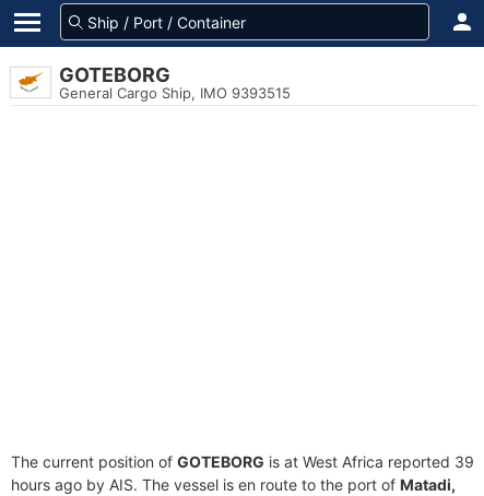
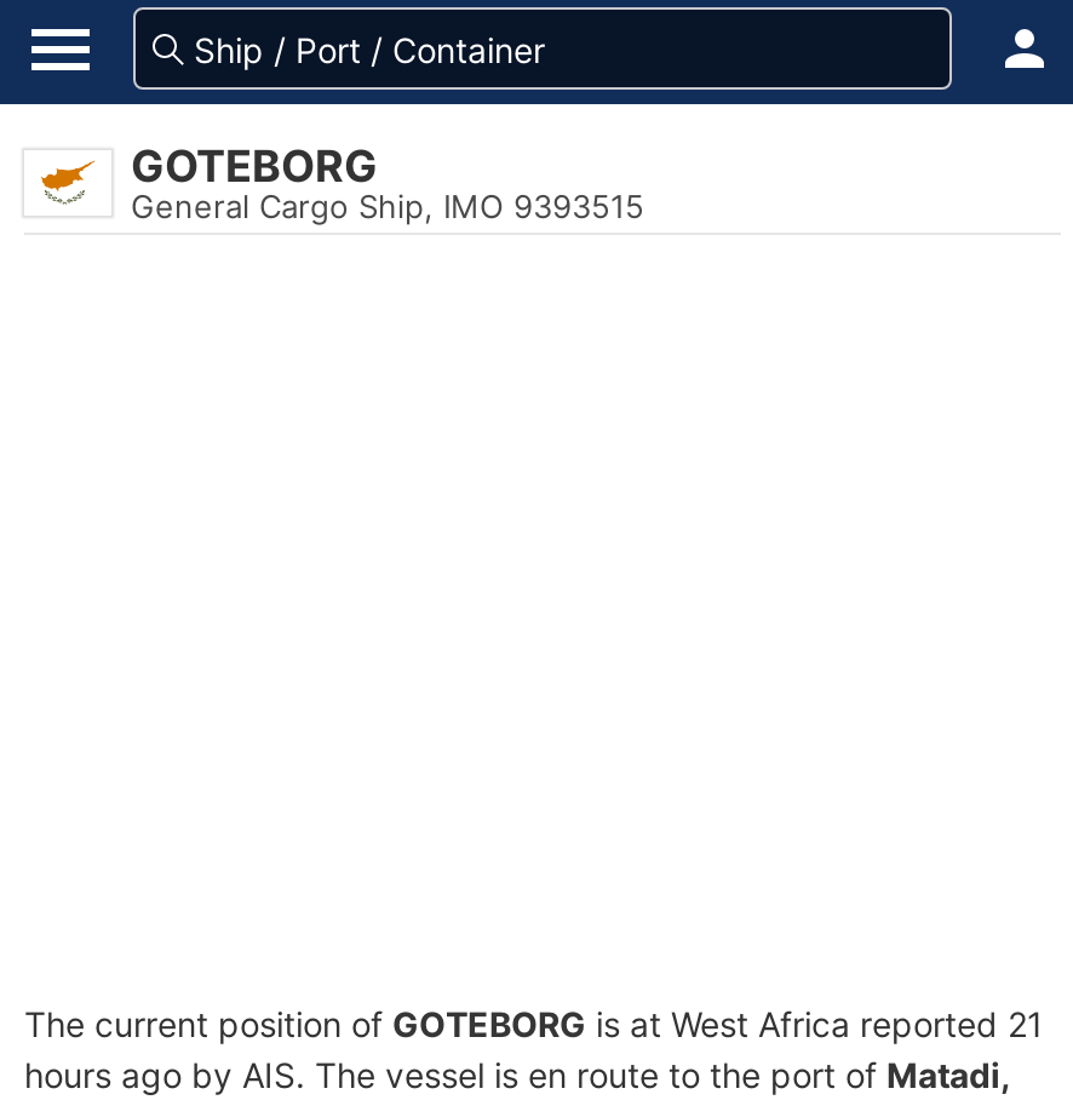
[11,452,474,471] The current position of GOTEBORG is at West Africa reported 39 -> [24,1003,1044,1044] The current position of GOTEBORG is at West Africa reported 21

